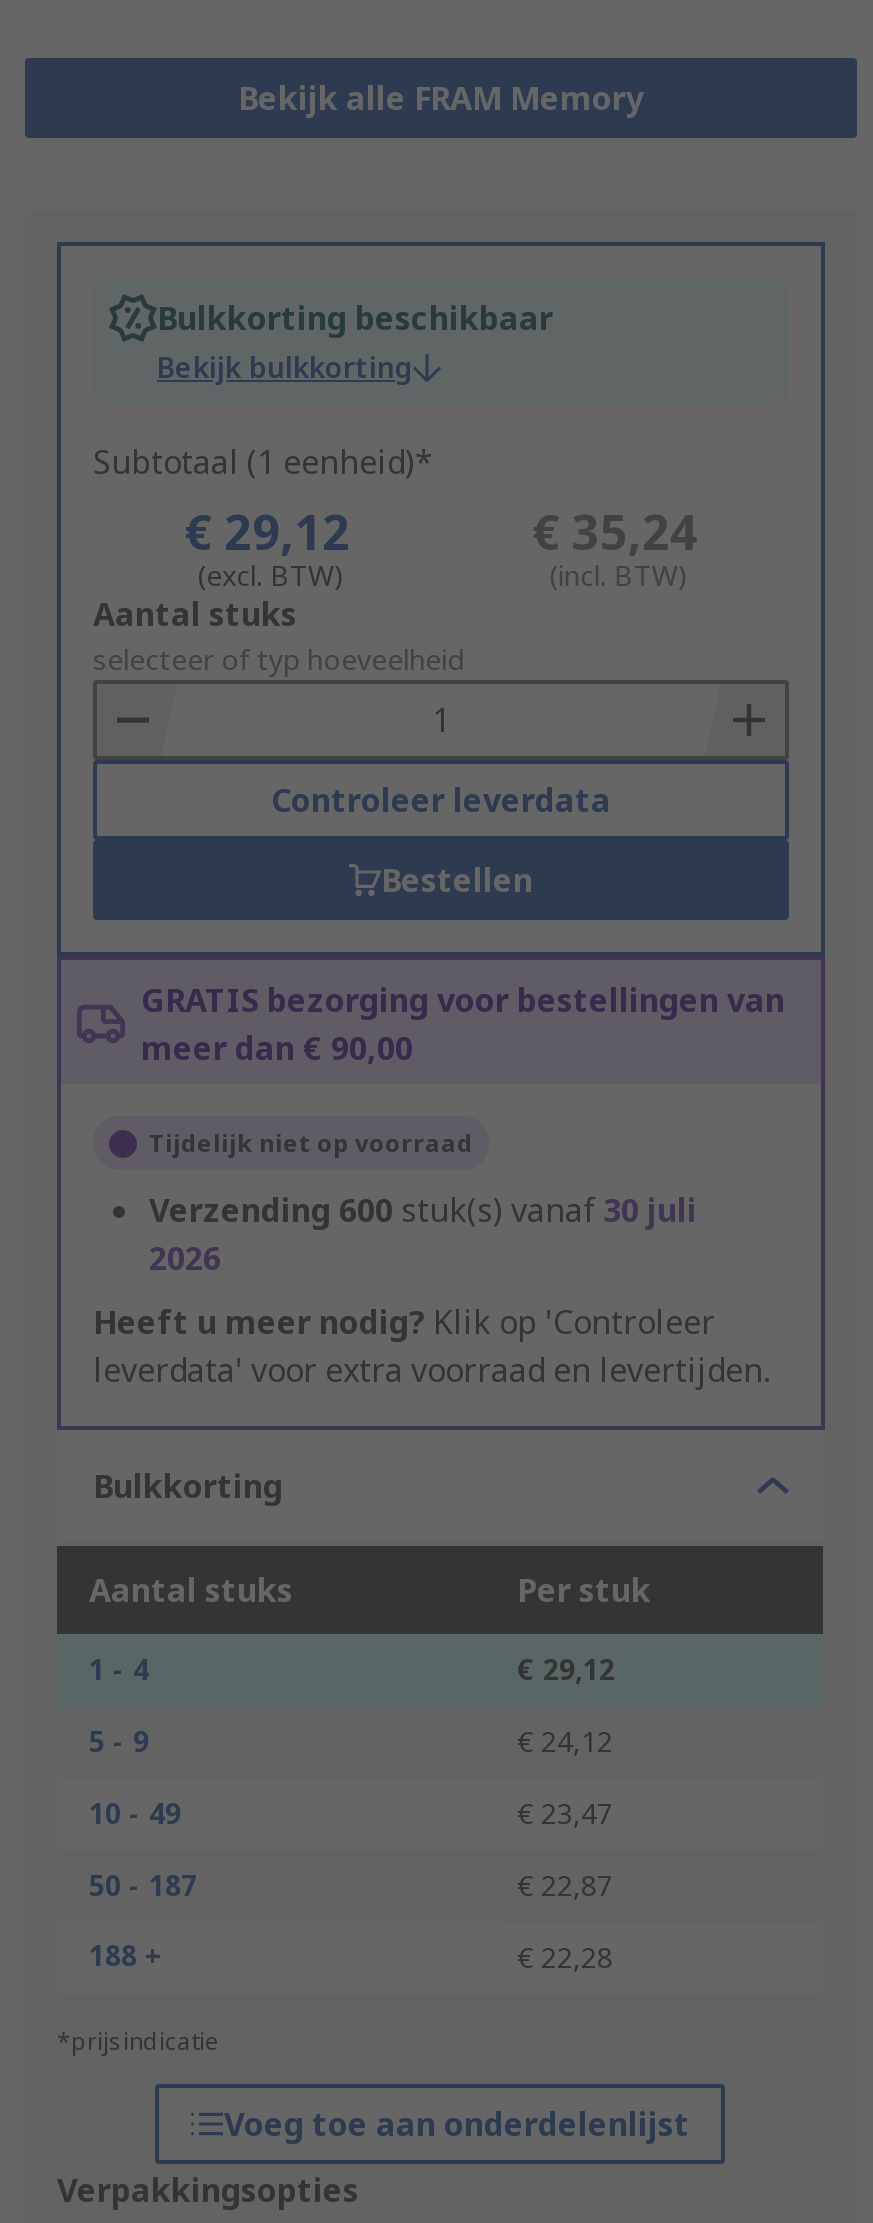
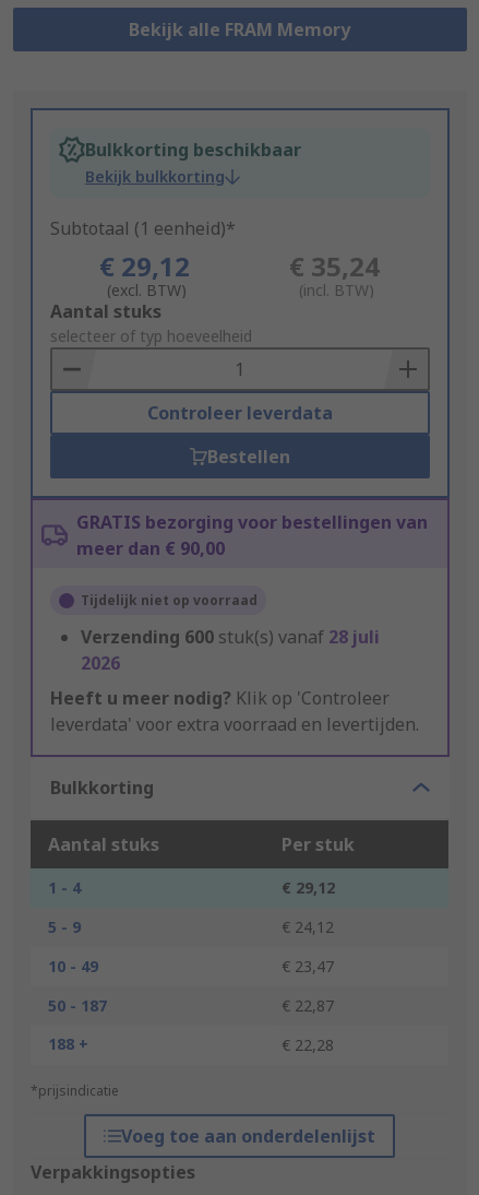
[149,1189,697,1233] Verzending 600 stuk(s) vanaf 30 juli -> [81,625,380,649] Verzending 600 stuk(s) vanaf 28 juli

